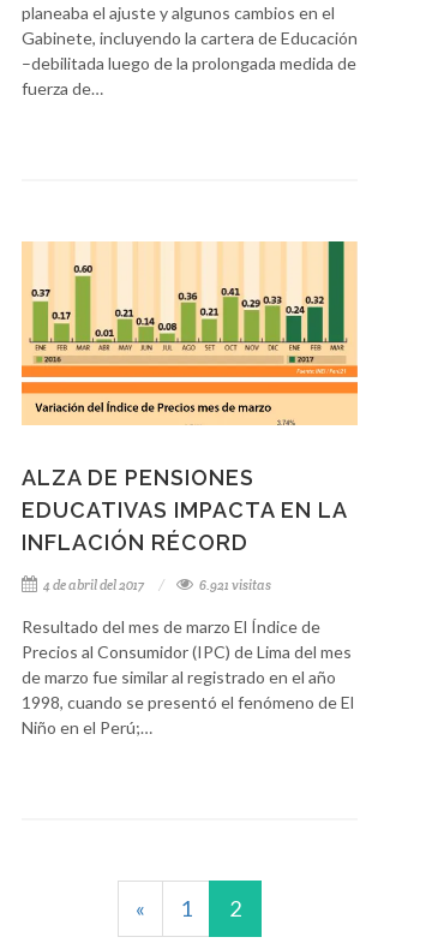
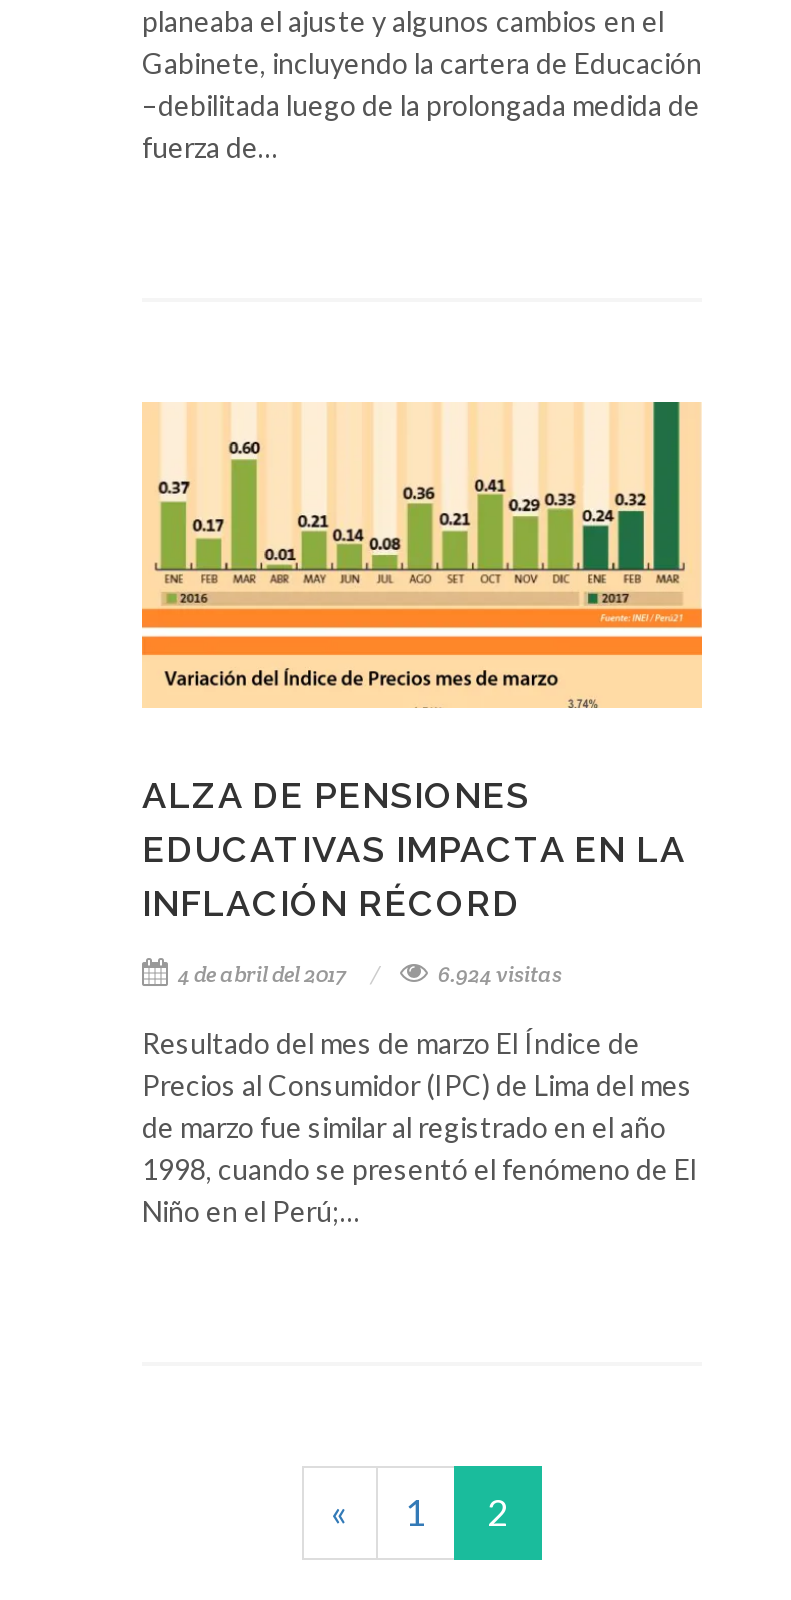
[197,576,271,593] 6.921 visitas -> [434,959,562,987] 6.924 visitas

